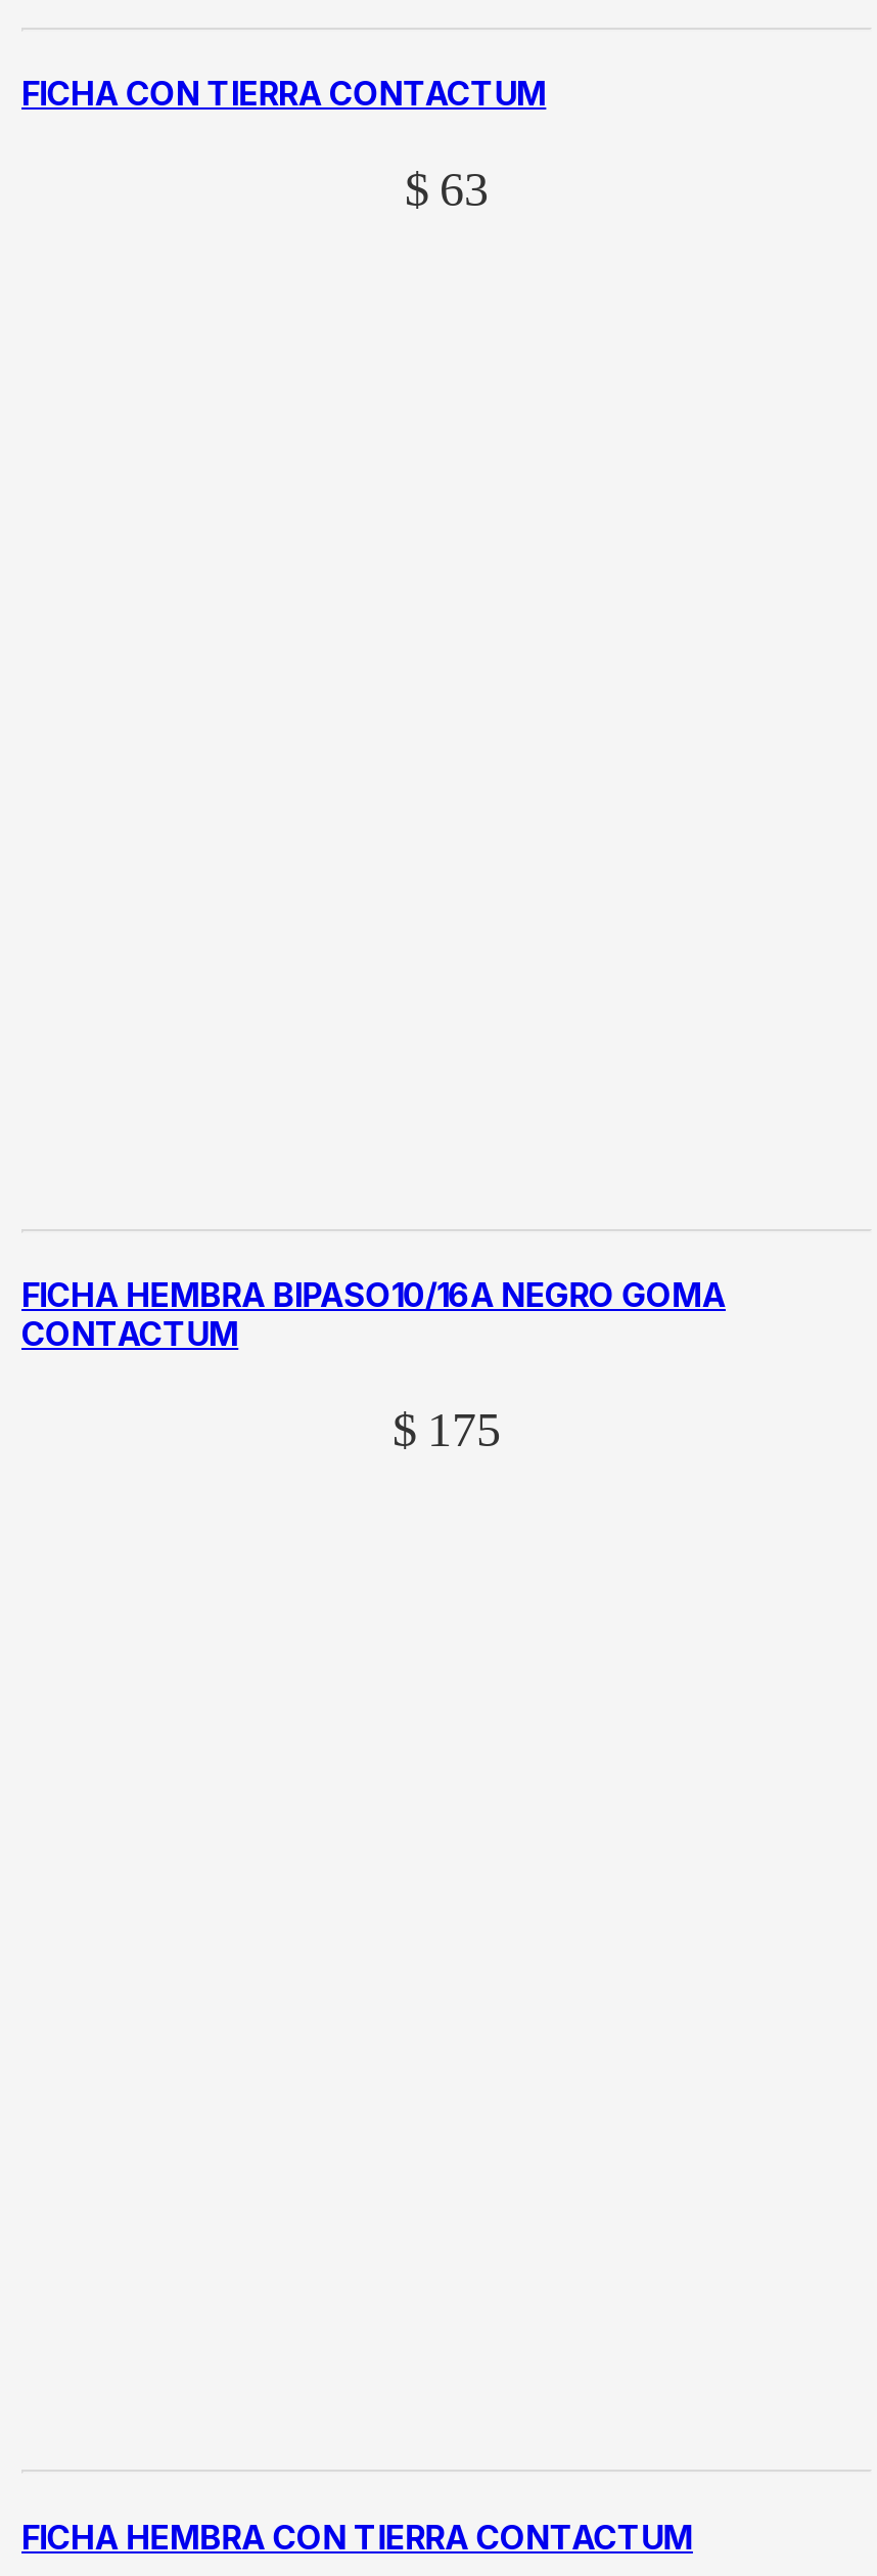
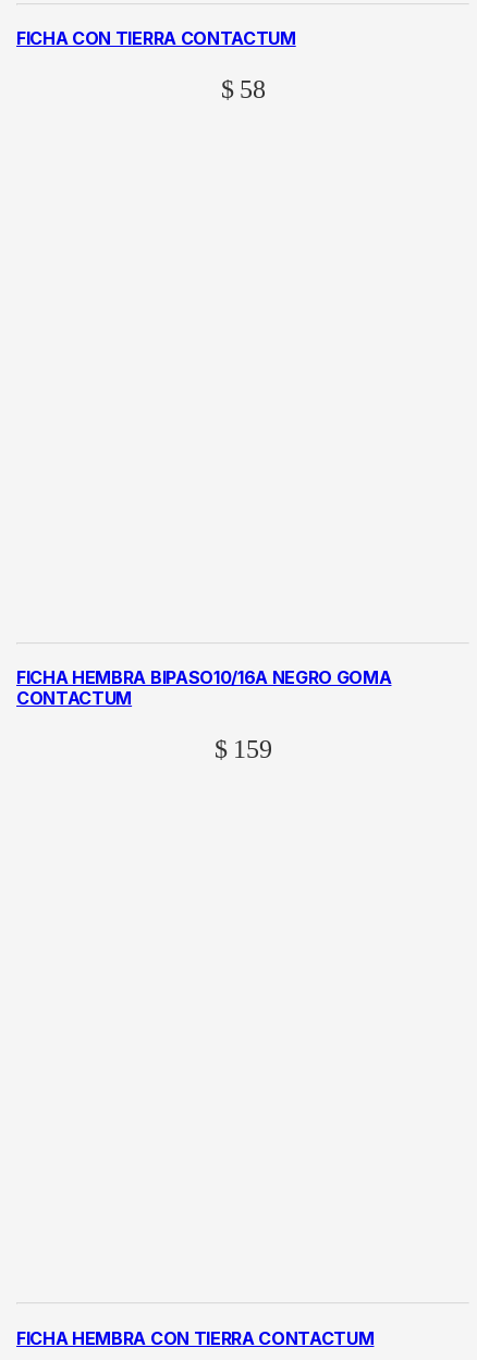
[405,163,489,216] $ 63 -> [221,75,265,104] $ 58
[393,1404,501,1457] $ 175 -> [214,735,272,764] $ 159

